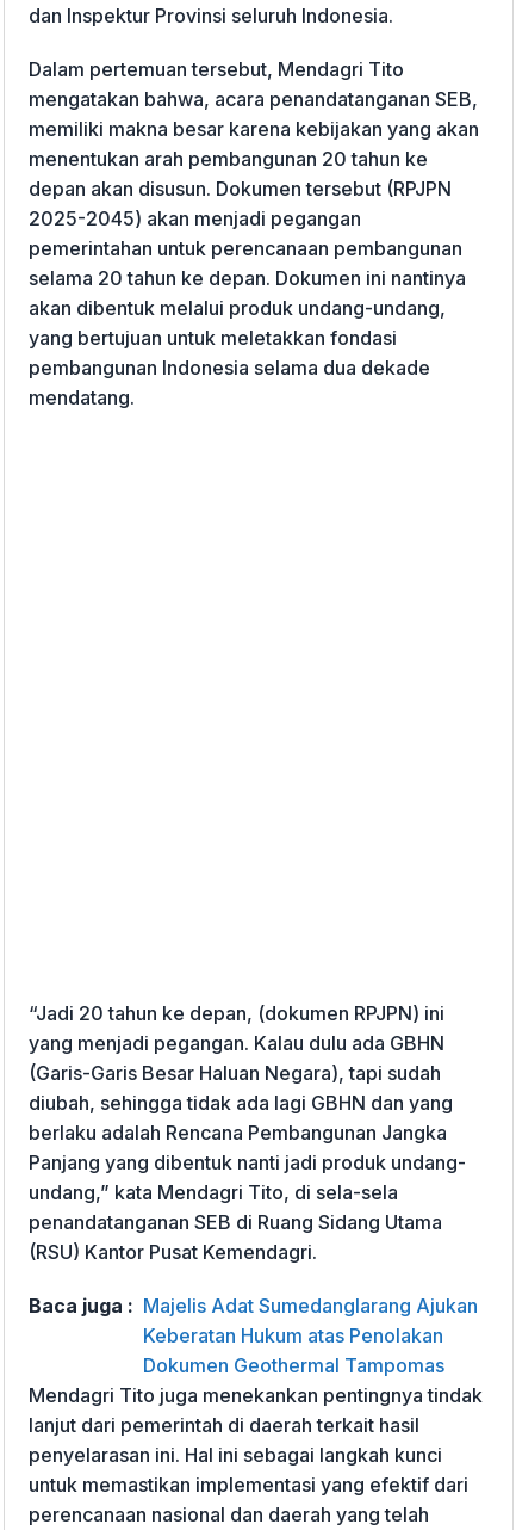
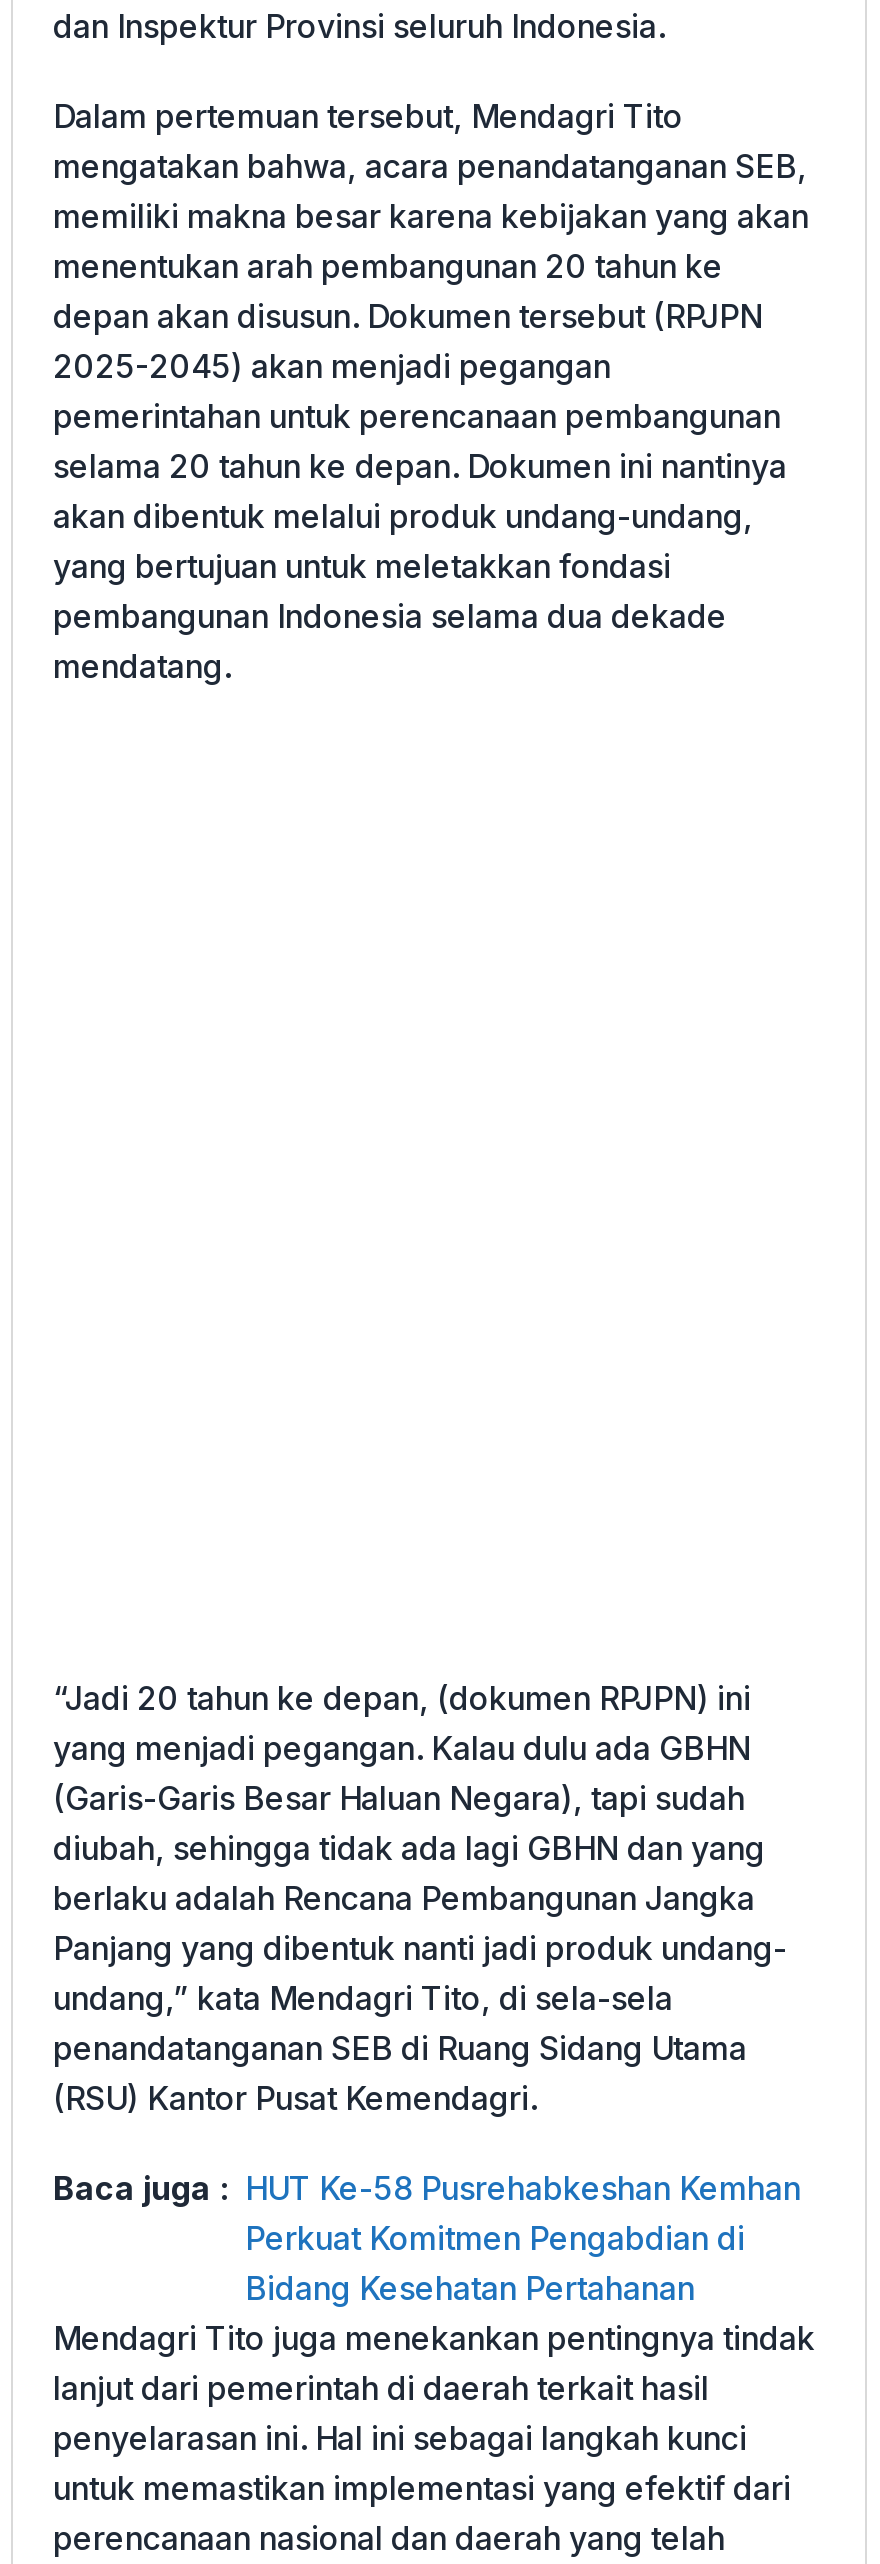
[29,1294,478,1377] Baca juga : Majelis Adat Sumedanglarang Ajukan | Keberatan Hukum atas Penolakan | Dokumen Geothermal Tampomas -> [53,2168,801,2308] Baca juga : HUT Ke-58 Pusrehabkeshan Kemhan | Perkuat Komitmen Pengabdian di | Bidang Kesehatan Pertahanan

